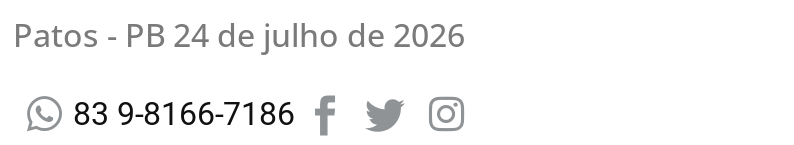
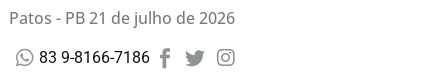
[13,13,465,57] Patos - PB 24 de julho de 2026 -> [9,7,235,29] Patos - PB 21 de julho de 2026

